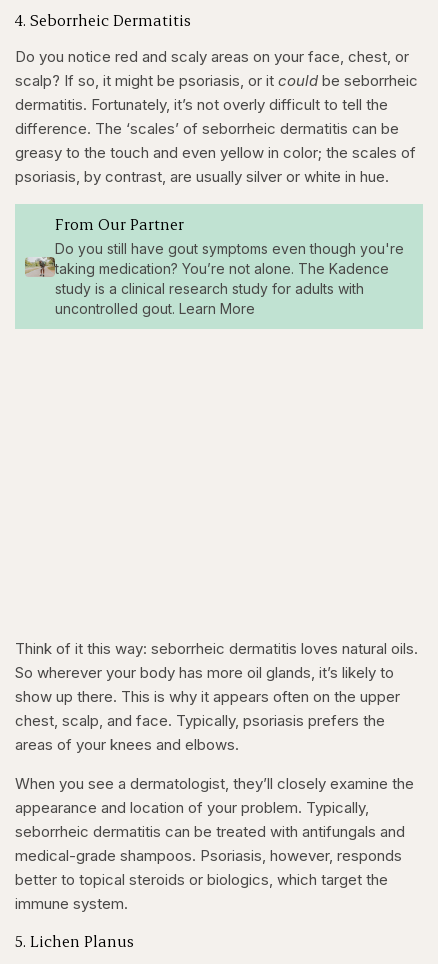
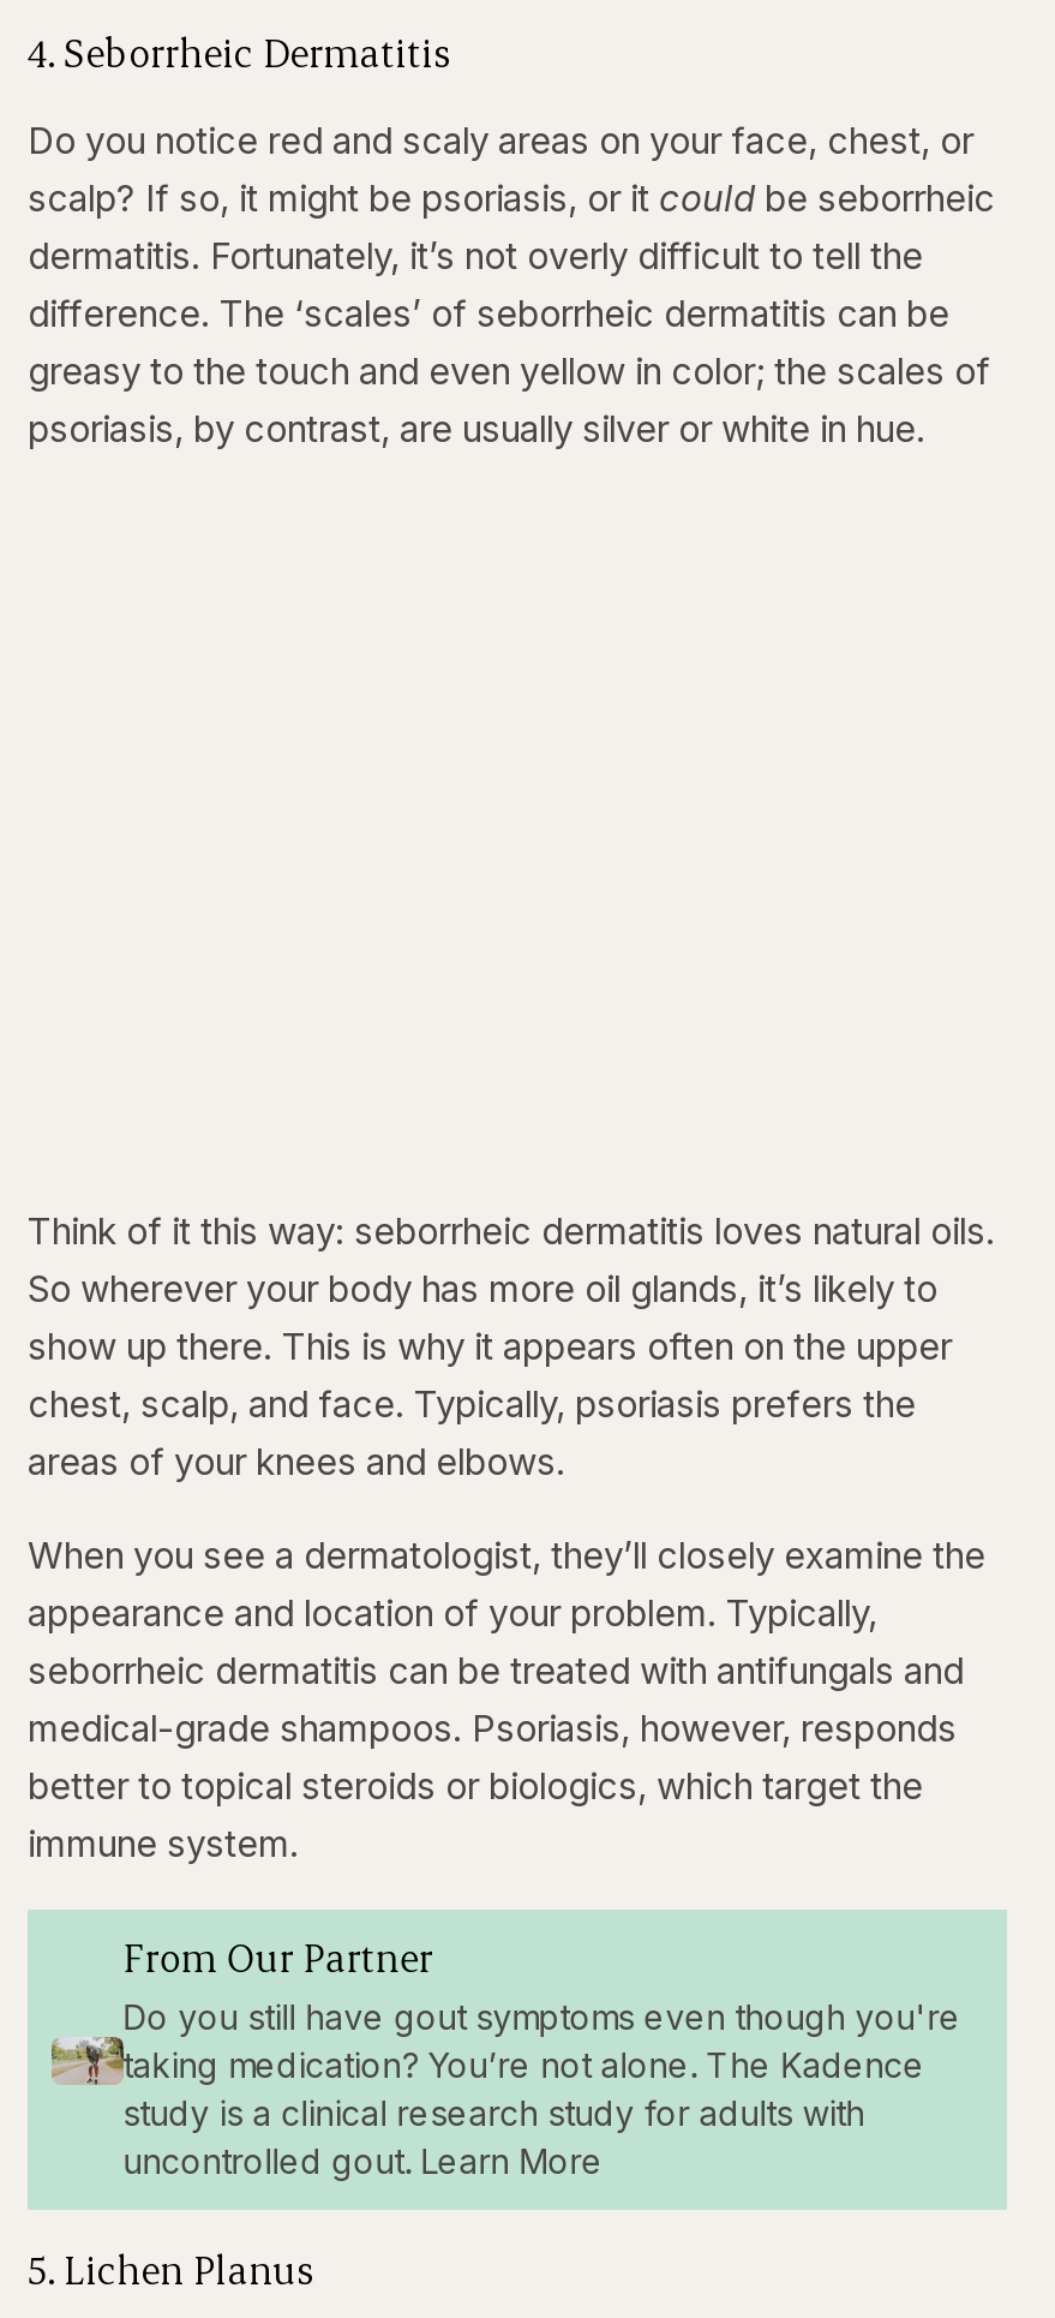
moved [14,203,424,330] -> [25,1907,1009,2212]: [image] | From Our Partner | Do you still have gout symptoms even though you're | taking medication? You’re not alone. The Kadence | study is a clinical research study for adults with | uncontrolled gout. Learn More
moved [15,639,418,913] -> [28,1209,995,1867]: Think of it this way: seborrheic dermatitis loves natural oils. | So wherever your body has more oil glands, it’s likely to | show up there. This is why it appears often on the upper | ... | better to topical steroids or biologics, which target the | immune system.

